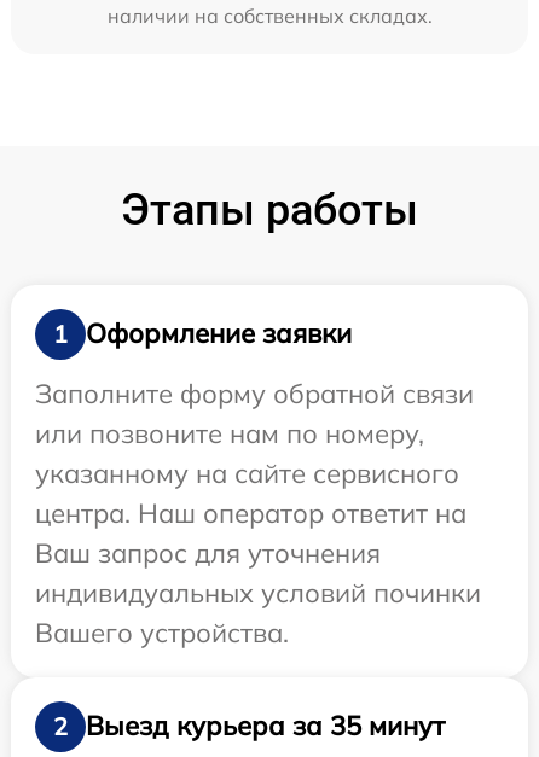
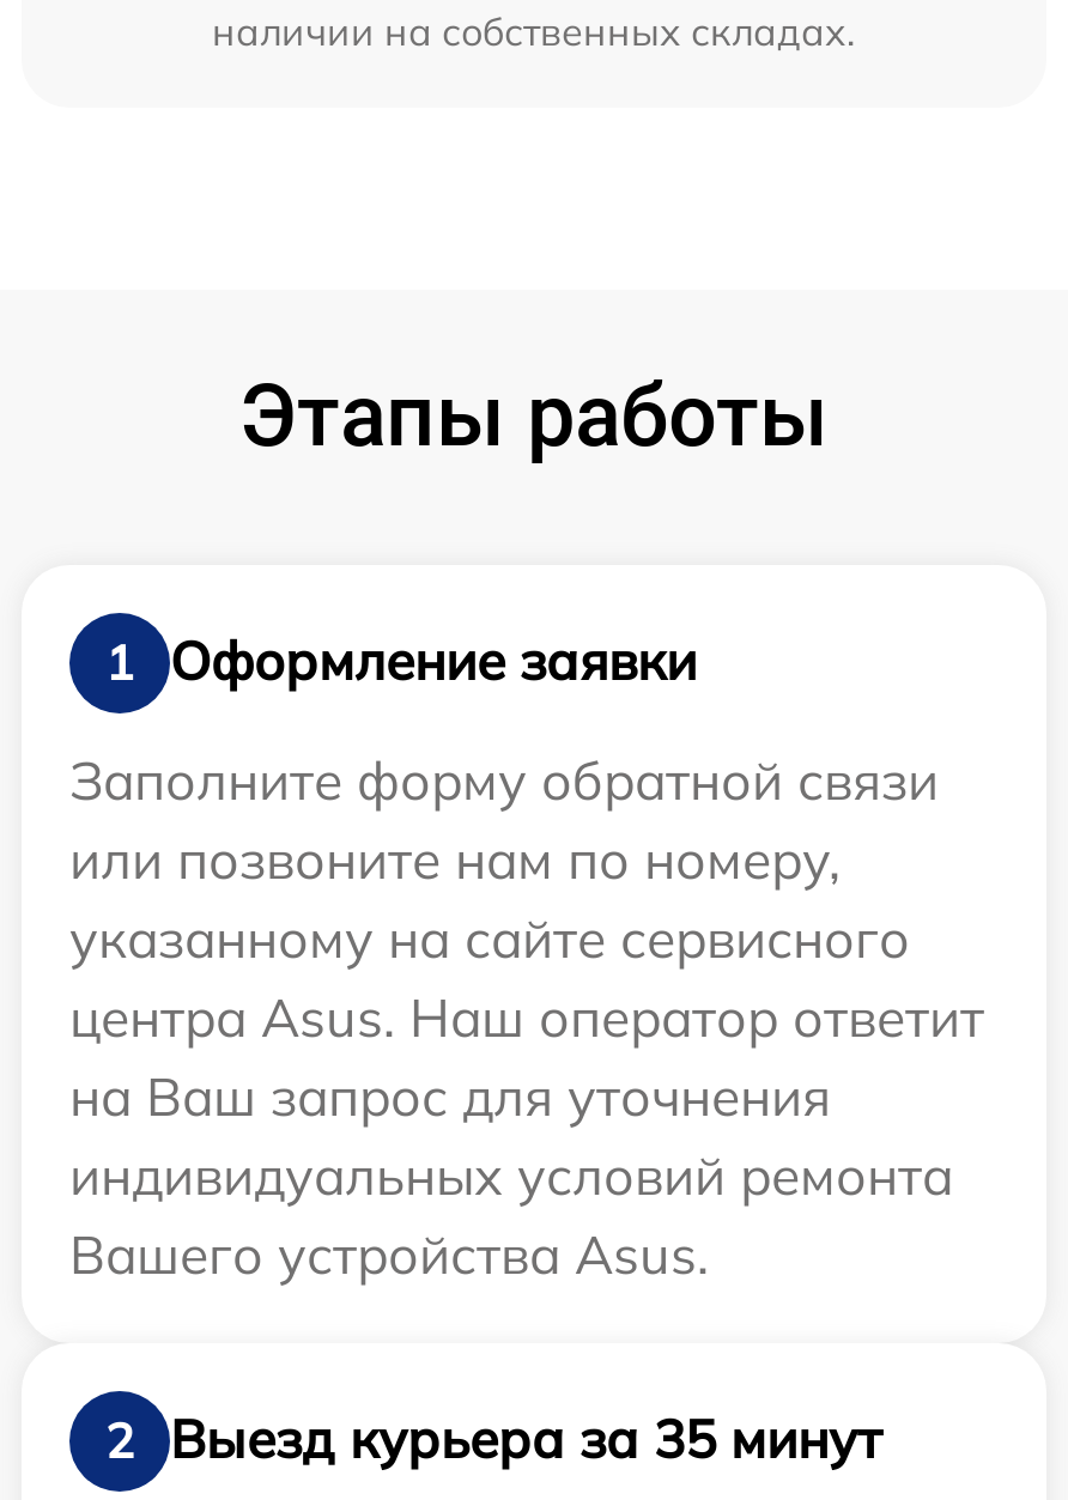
[35,496,481,649] центра. Наш оператор ответит на | Ваш запрос для уточнения | индивидуальных условий починки | Вашего устройства. -> [69,984,984,1288] центра Asus. Наш оператор ответит | на Ваш запрос для уточнения | индивидуальных условий ремонта | Вашего устройства Asus.

